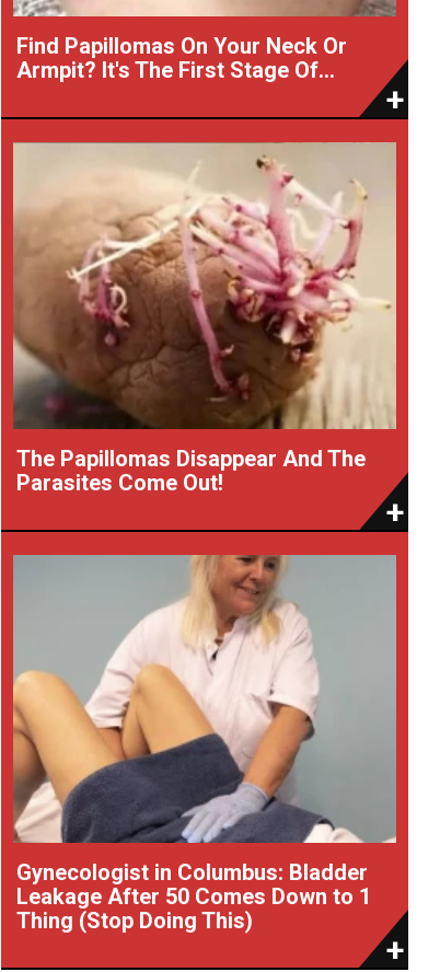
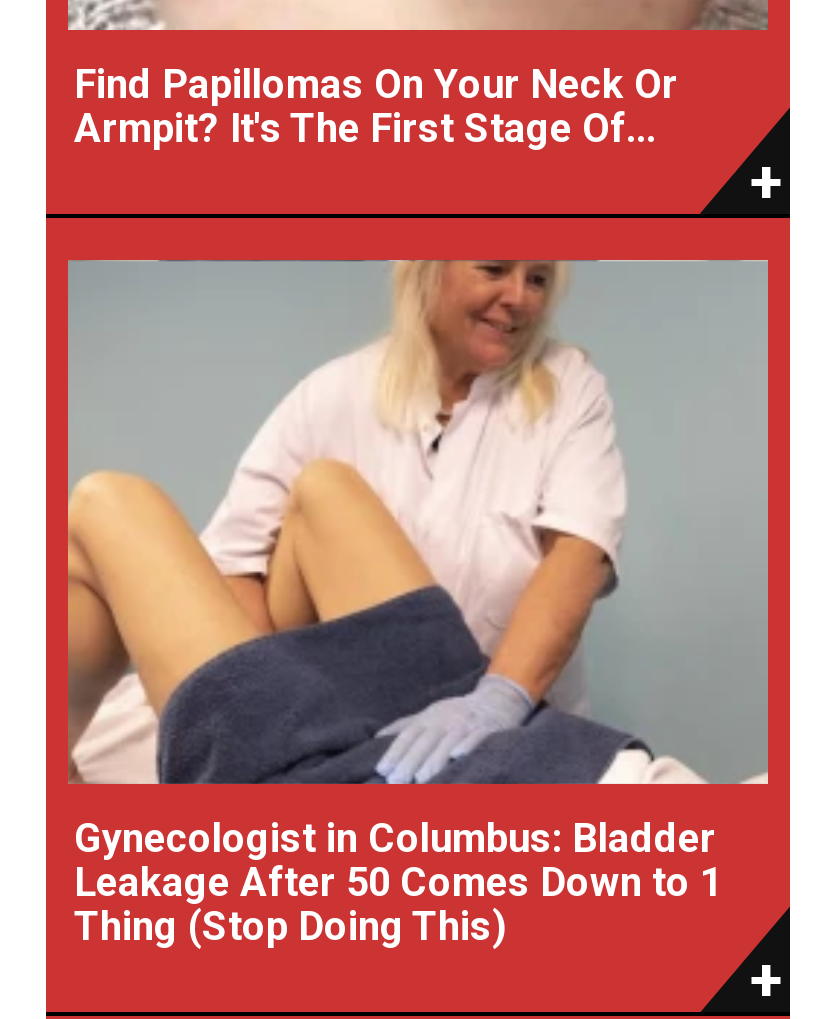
[13,142,396,496] [image] | The Papillomas Disappear And The | Parasites Come Out! -> none

